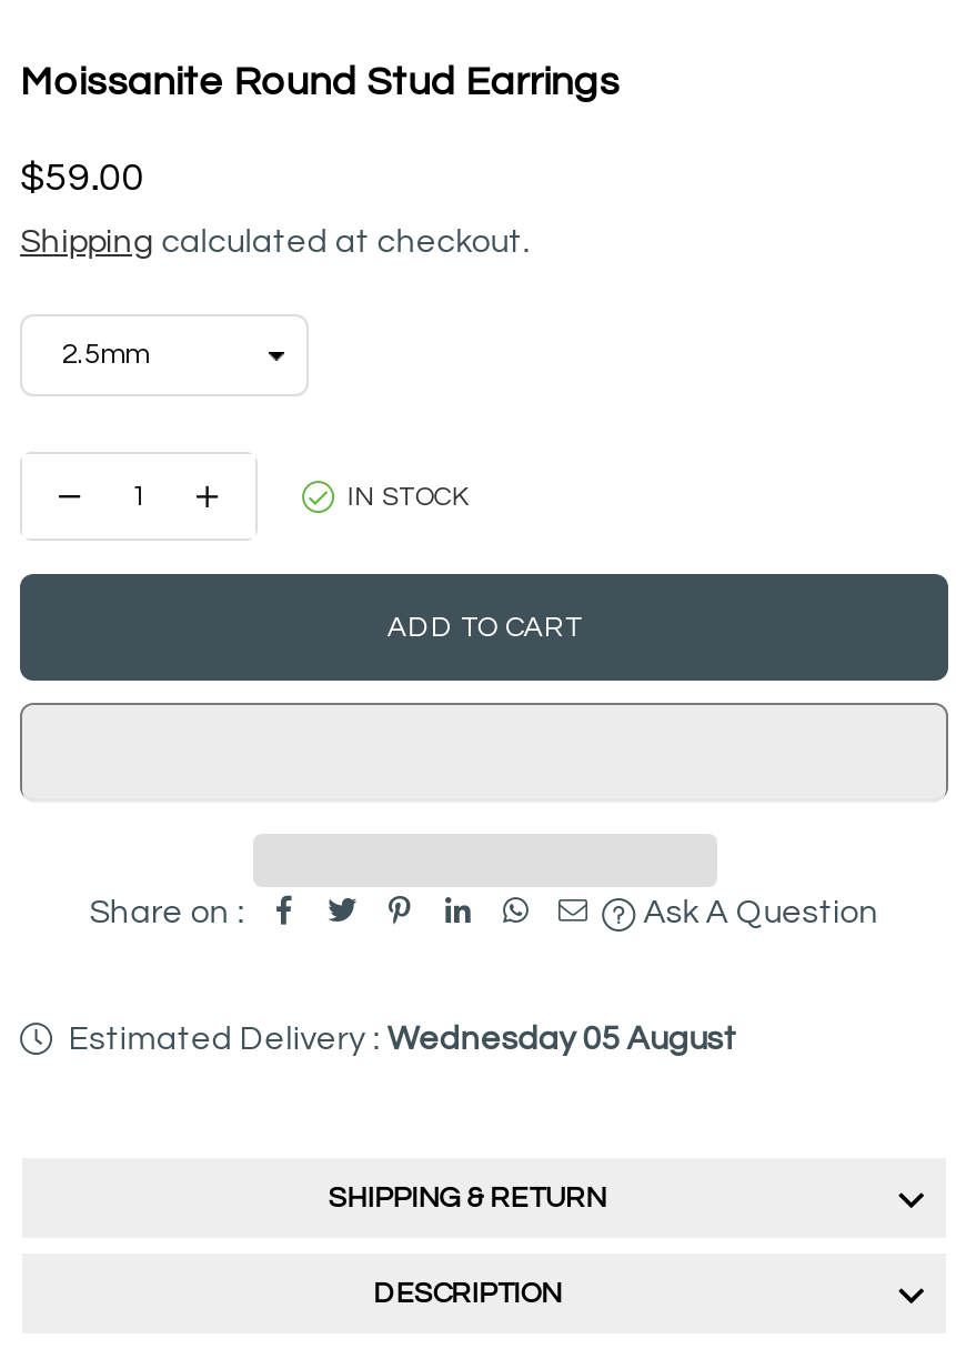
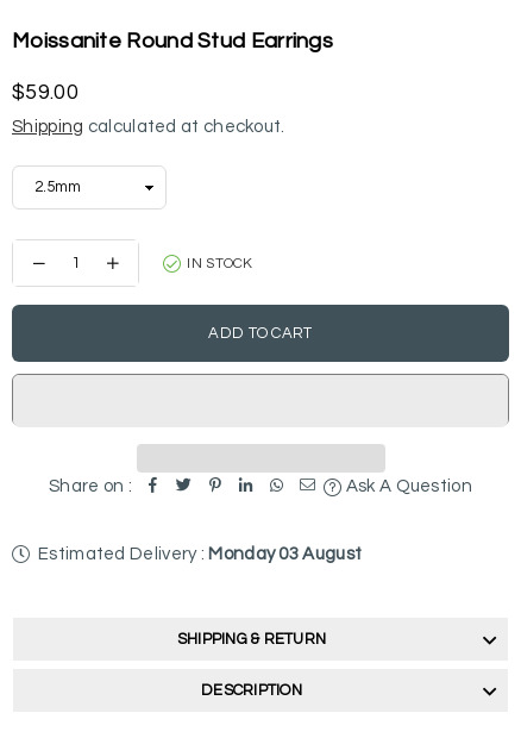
[69,1023,737,1056] Estimated Delivery : Wednesday 05 August -> [38,545,362,563] Estimated Delivery : Monday 03 August

